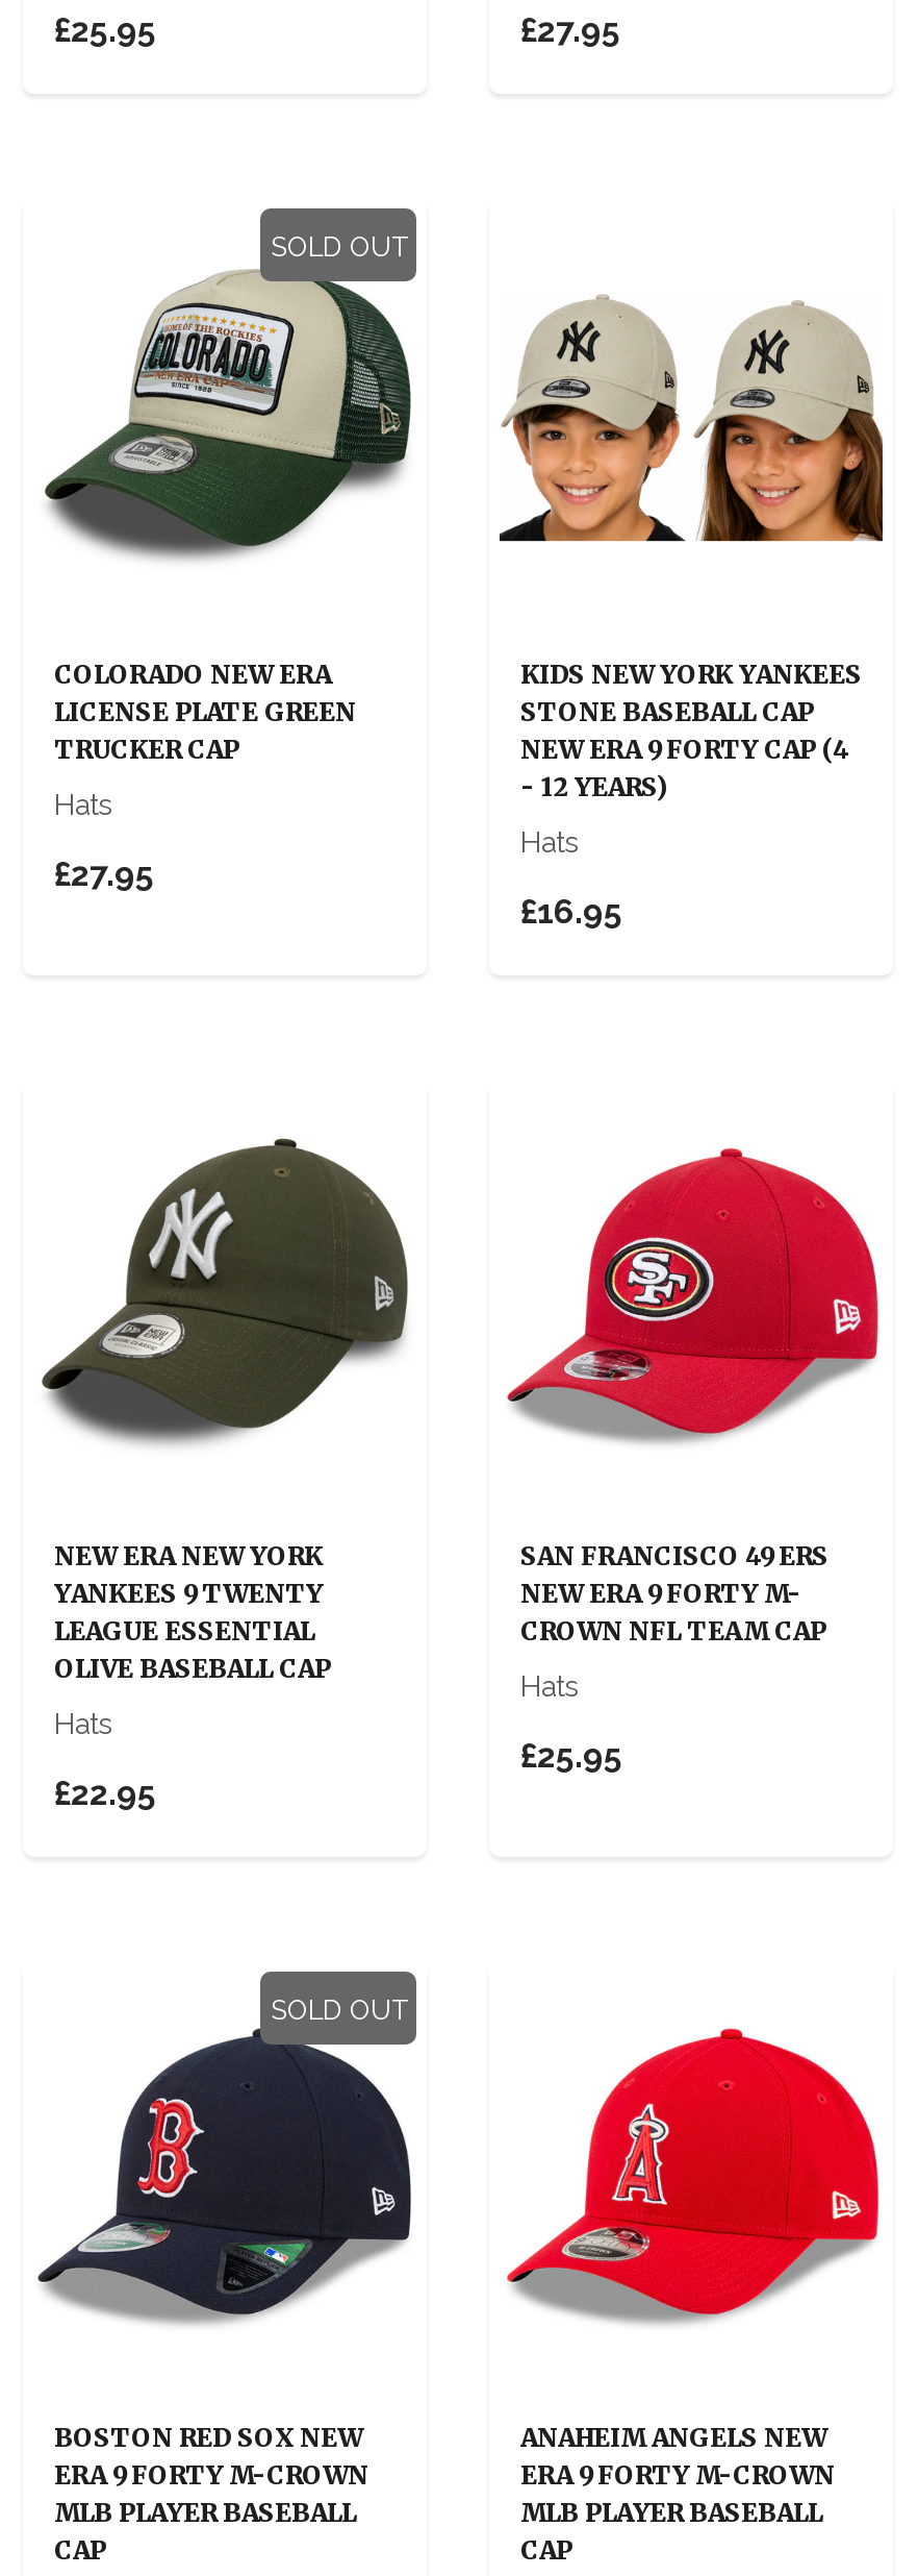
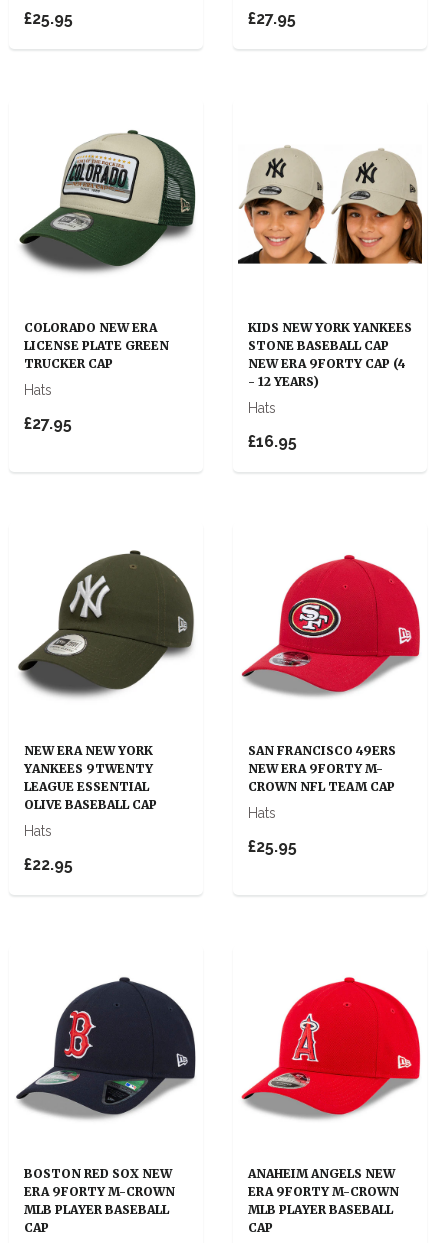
[271,231,406,262] SOLD OUT -> none
[271,1994,406,2026] SOLD OUT -> none

